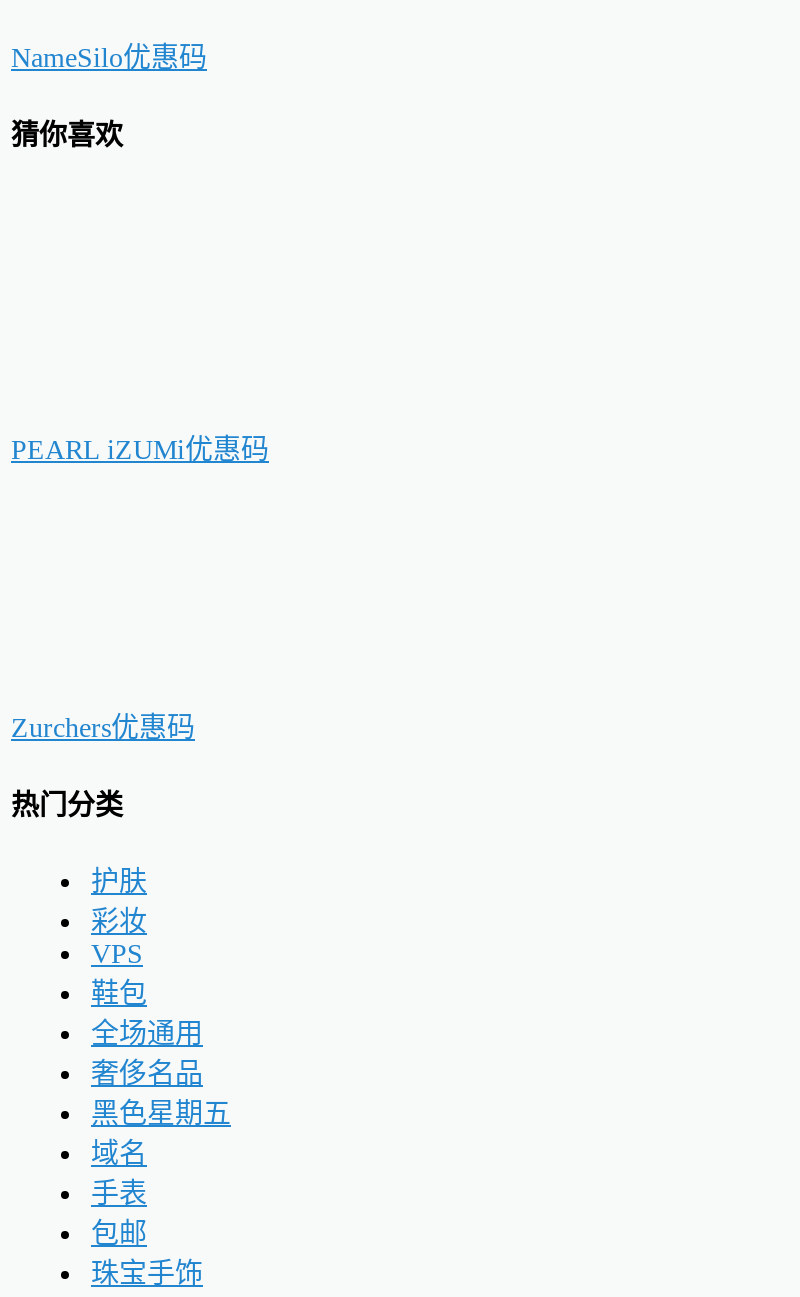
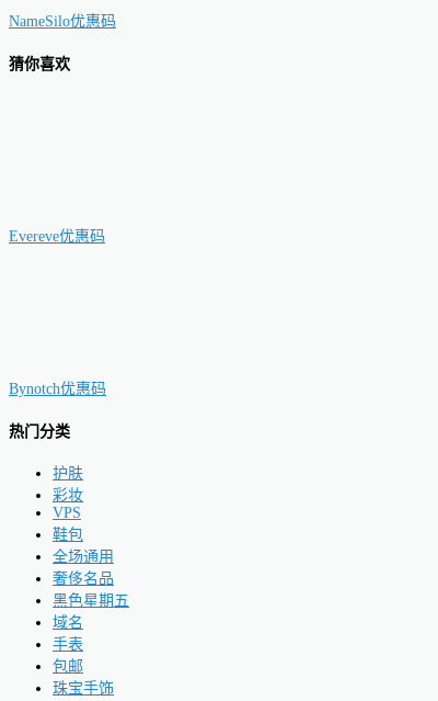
[11,436,269,466] PEARL iZUMi优惠码 -> [9,229,105,245] Evereve优惠码
[11,714,195,744] Zurchers优惠码 -> [9,381,106,397] Bynotch优惠码

